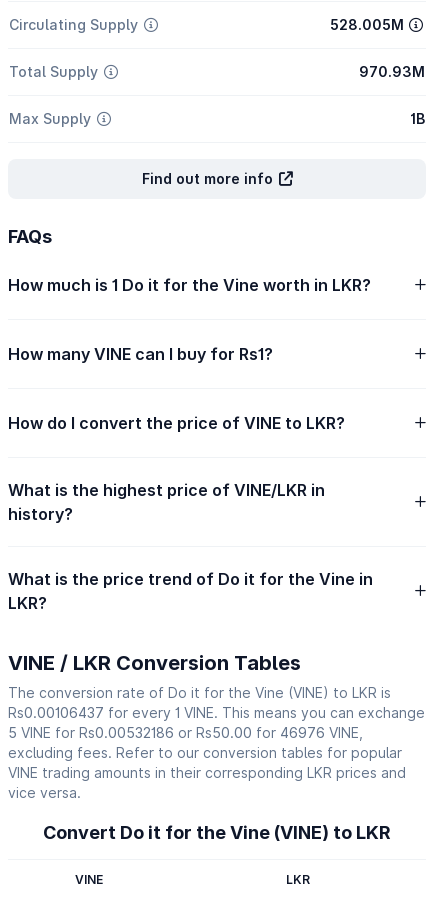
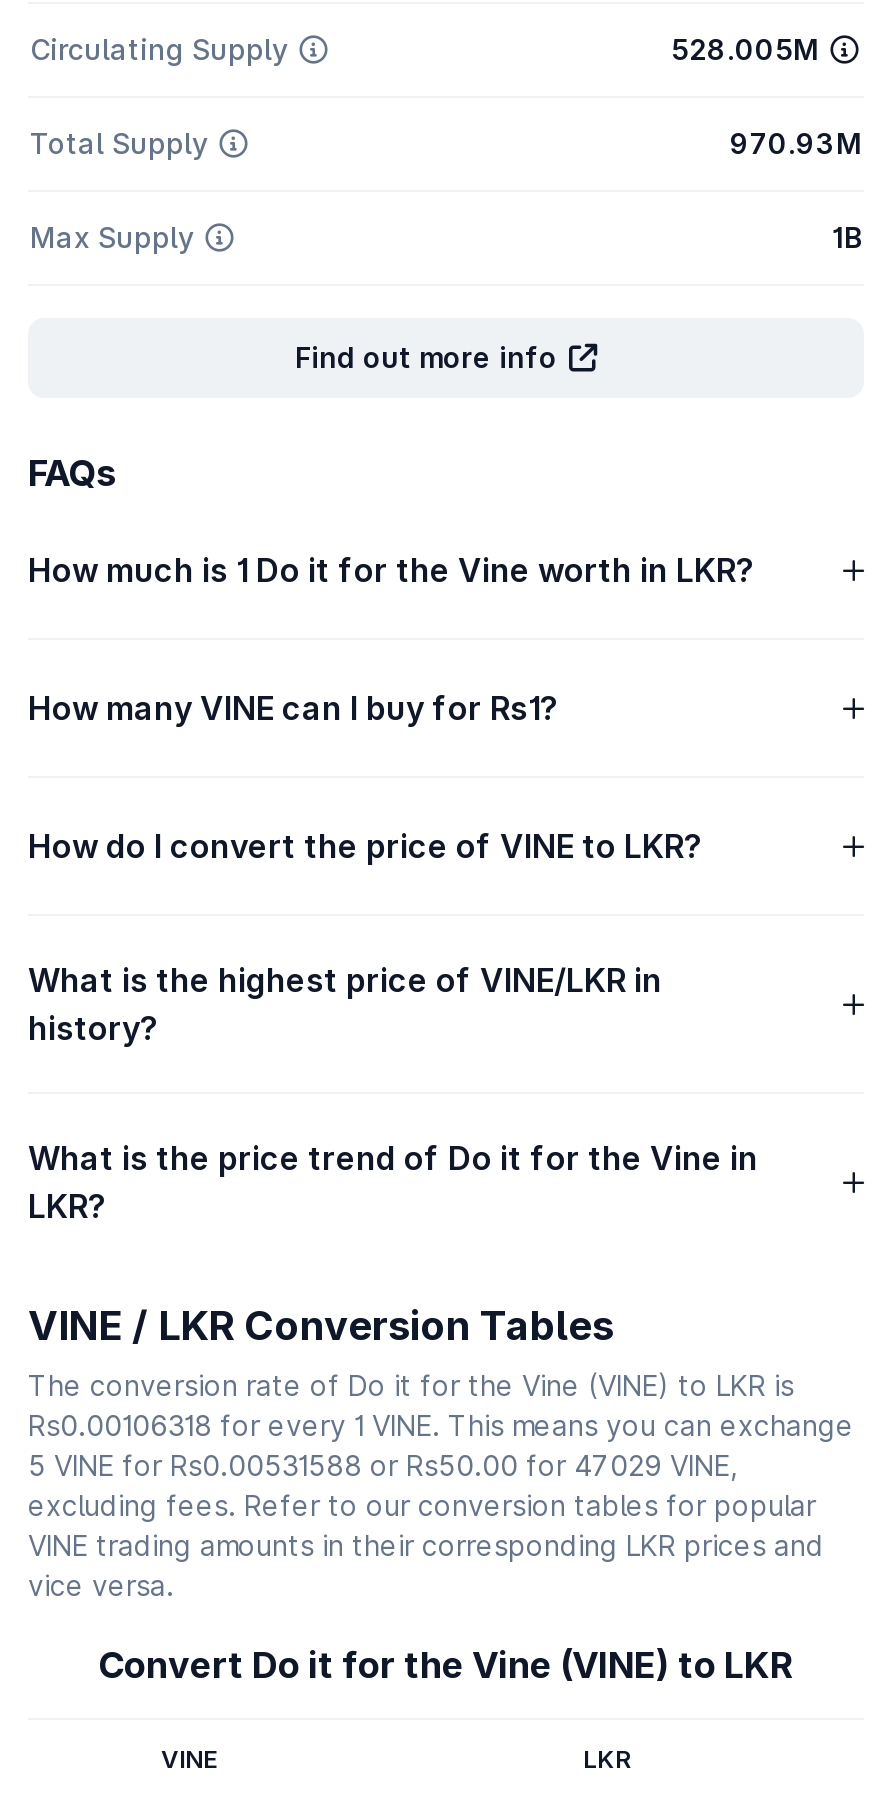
[8,704,425,721] Rs0.00106437 for every 1 VINE. This means you can exchange -> [28,1408,854,1442] Rs0.00106318 for every 1 VINE. This means you can exchange
[8,724,363,741] 5 VINE for Rs0.00532186 or Rs50.00 for 46976 VINE, -> [28,1448,738,1482] 5 VINE for Rs0.00531588 or Rs50.00 for 47029 VINE,

